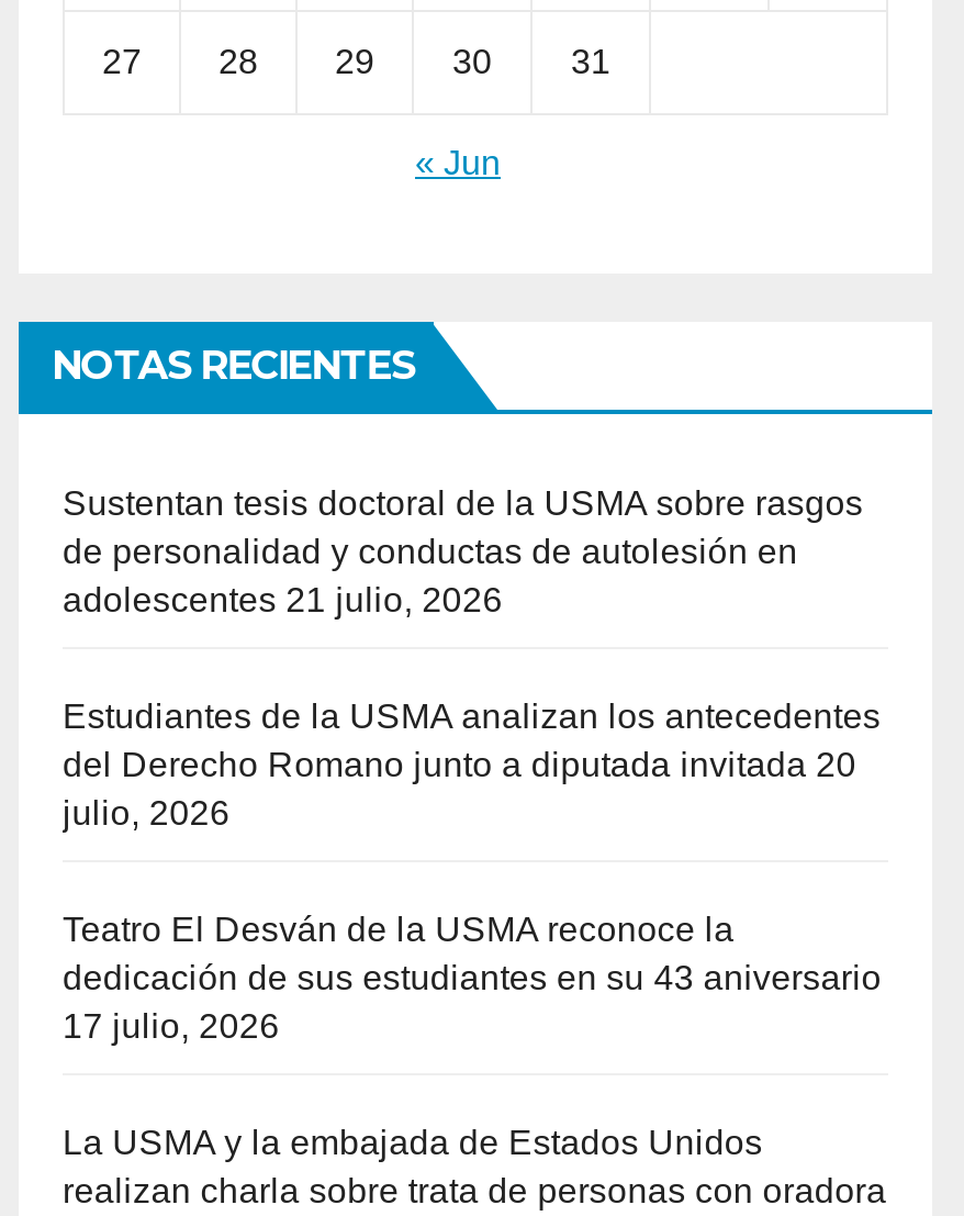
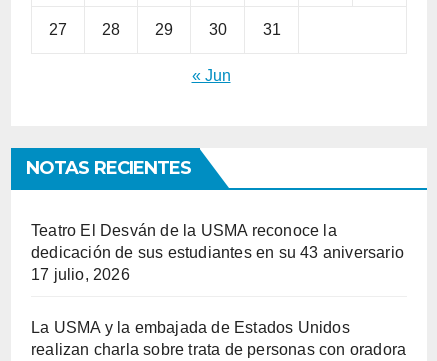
[63,484,881,831] Sustentan tesis doctoral de la USMA sobre rasgos | de personalidad y conductas de autolesión en | adolescentes 21 julio, 2026 | Estudiantes de la USMA analizan los antecedentes | del Derecho Romano junto a diputada invitada 20 | julio, 2026 -> none

